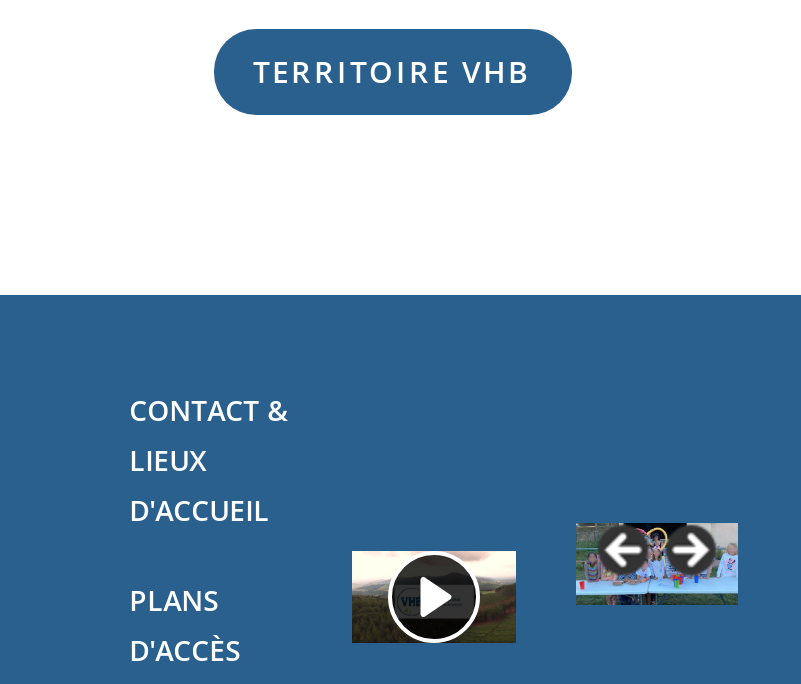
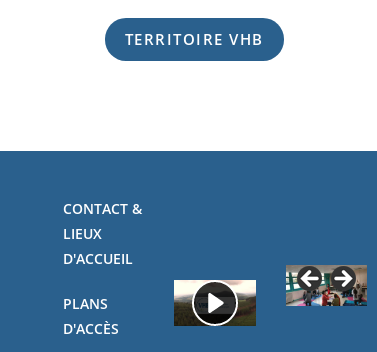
[574,521,740,607] [image] -> [285,264,368,307] [image]

